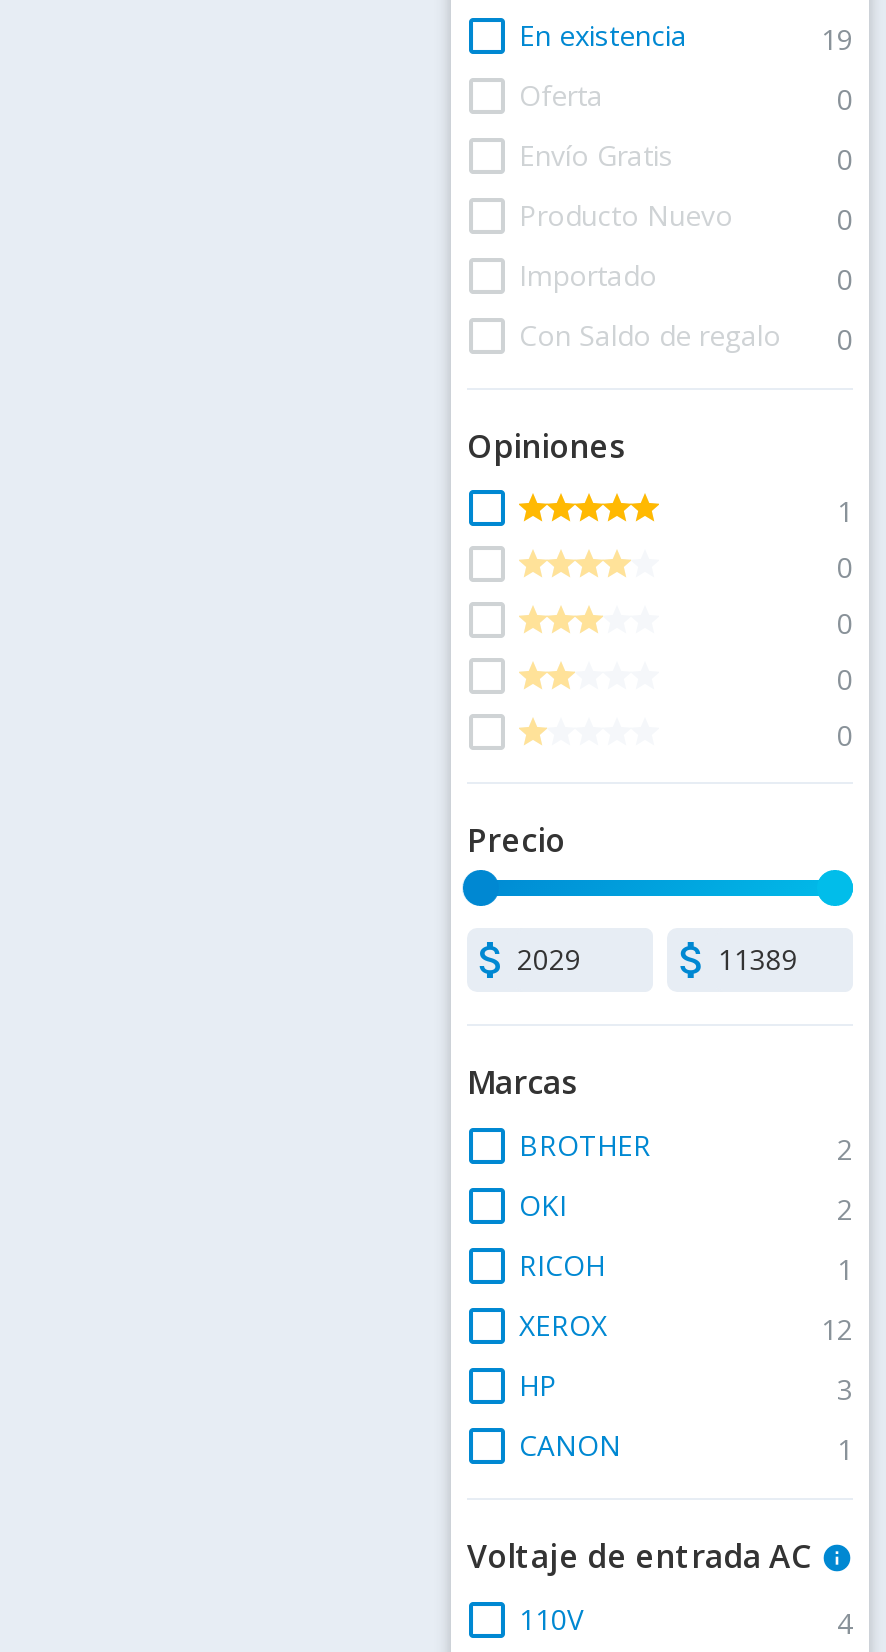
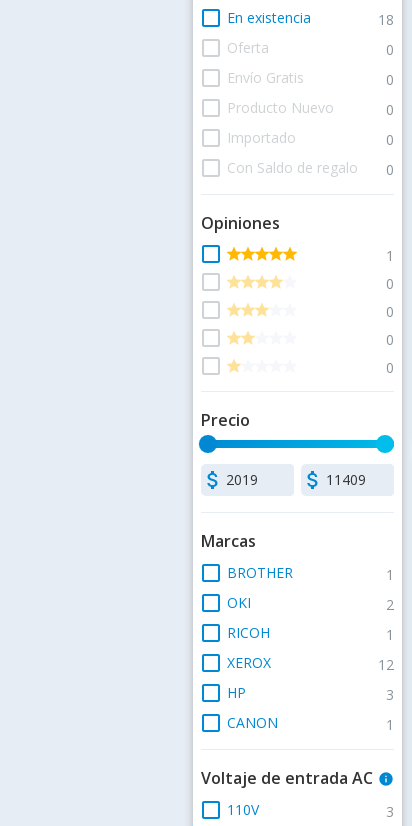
[821,20,853,58] 19 -> [378,10,394,29] 18
[837,1129,853,1167] 2 -> [386,565,394,584] 1
[837,1603,853,1641] 4 -> [386,802,394,821] 3

